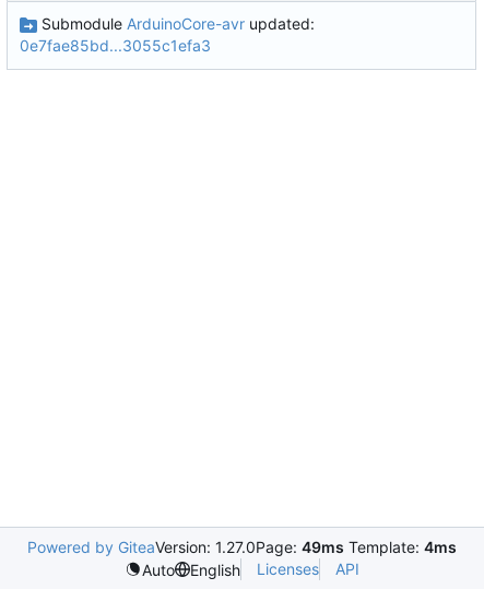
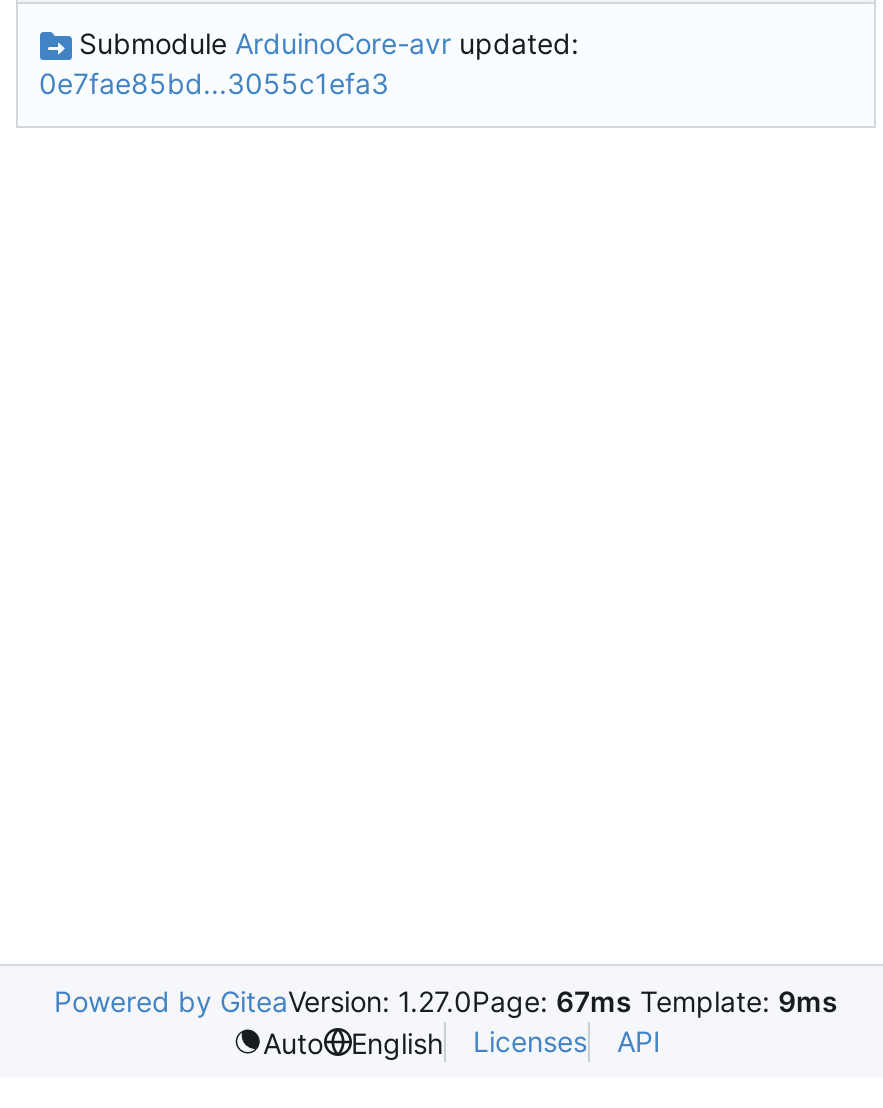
[27,538,456,556] Powered by GiteaVersion: 1.27.0Page: 49ms Template: 4ms -> [54,984,838,1018] Powered by GiteaVersion: 1.27.0Page: 67ms Template: 9ms

